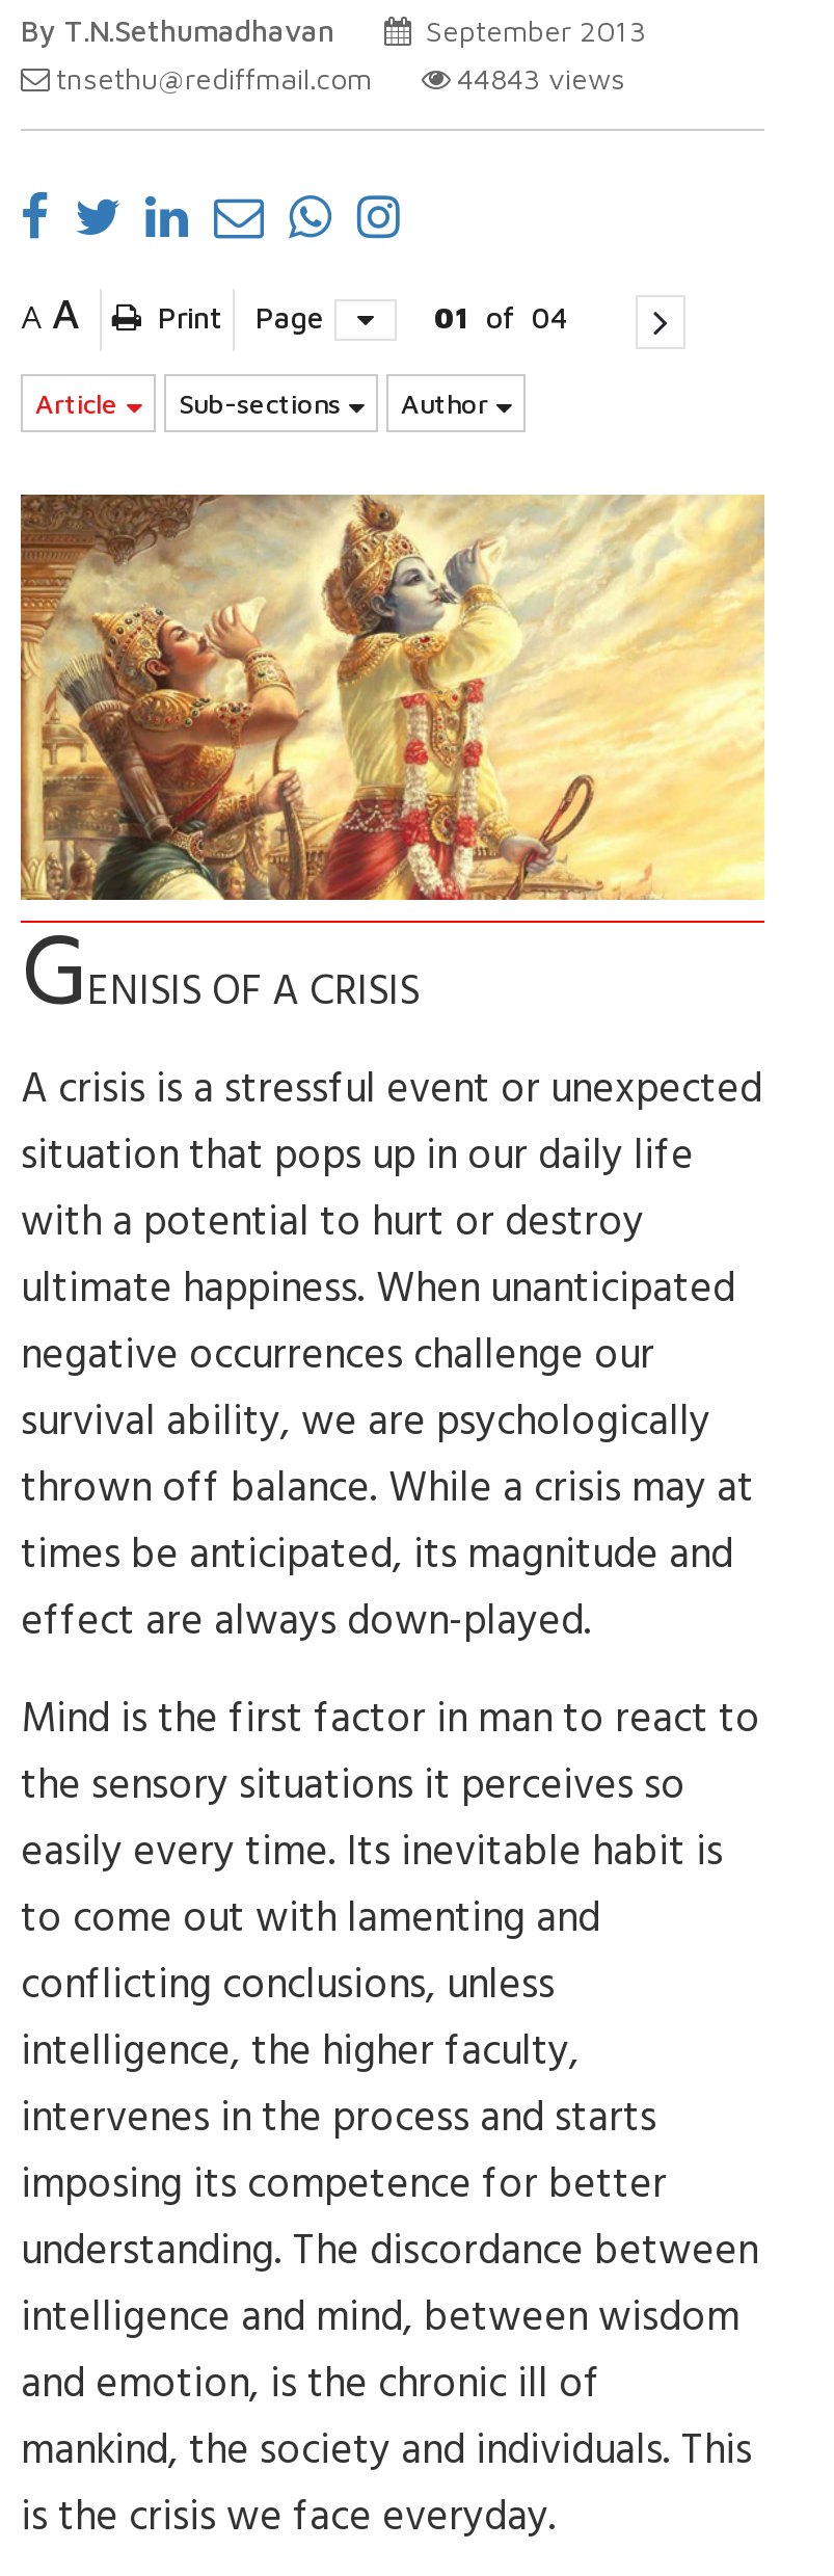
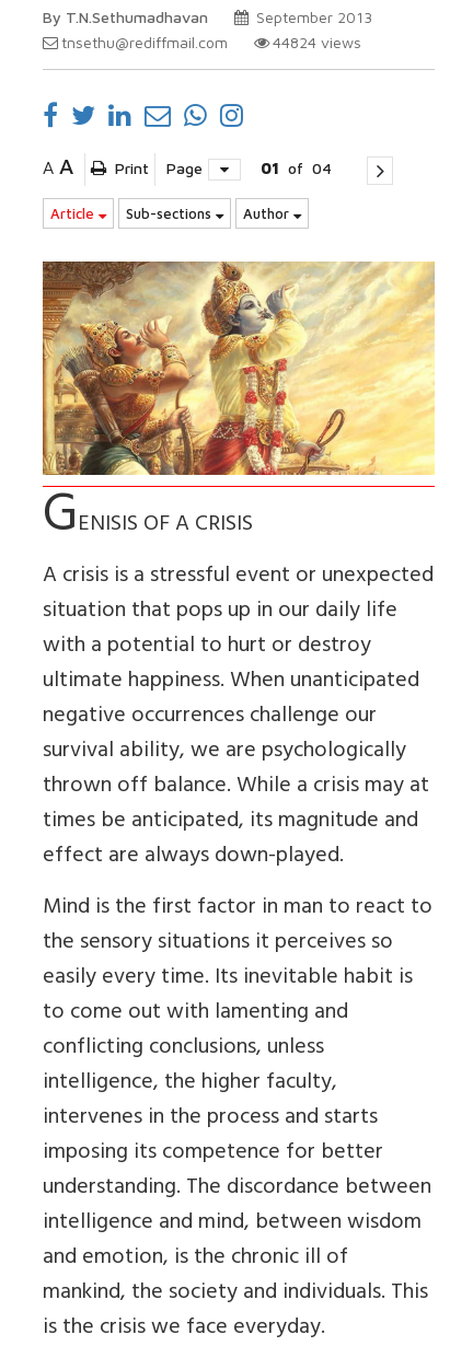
[457,60,625,96] 44843 views -> [273,33,361,51] 44824 views

